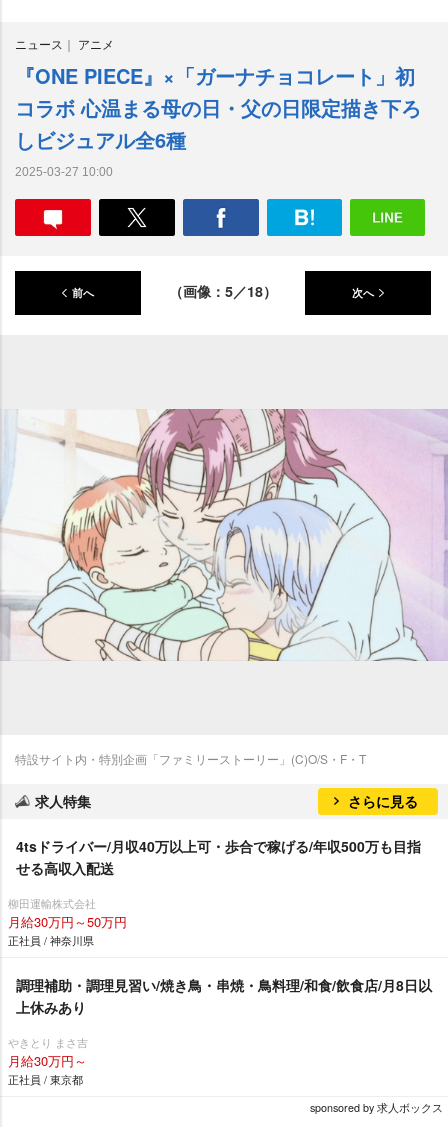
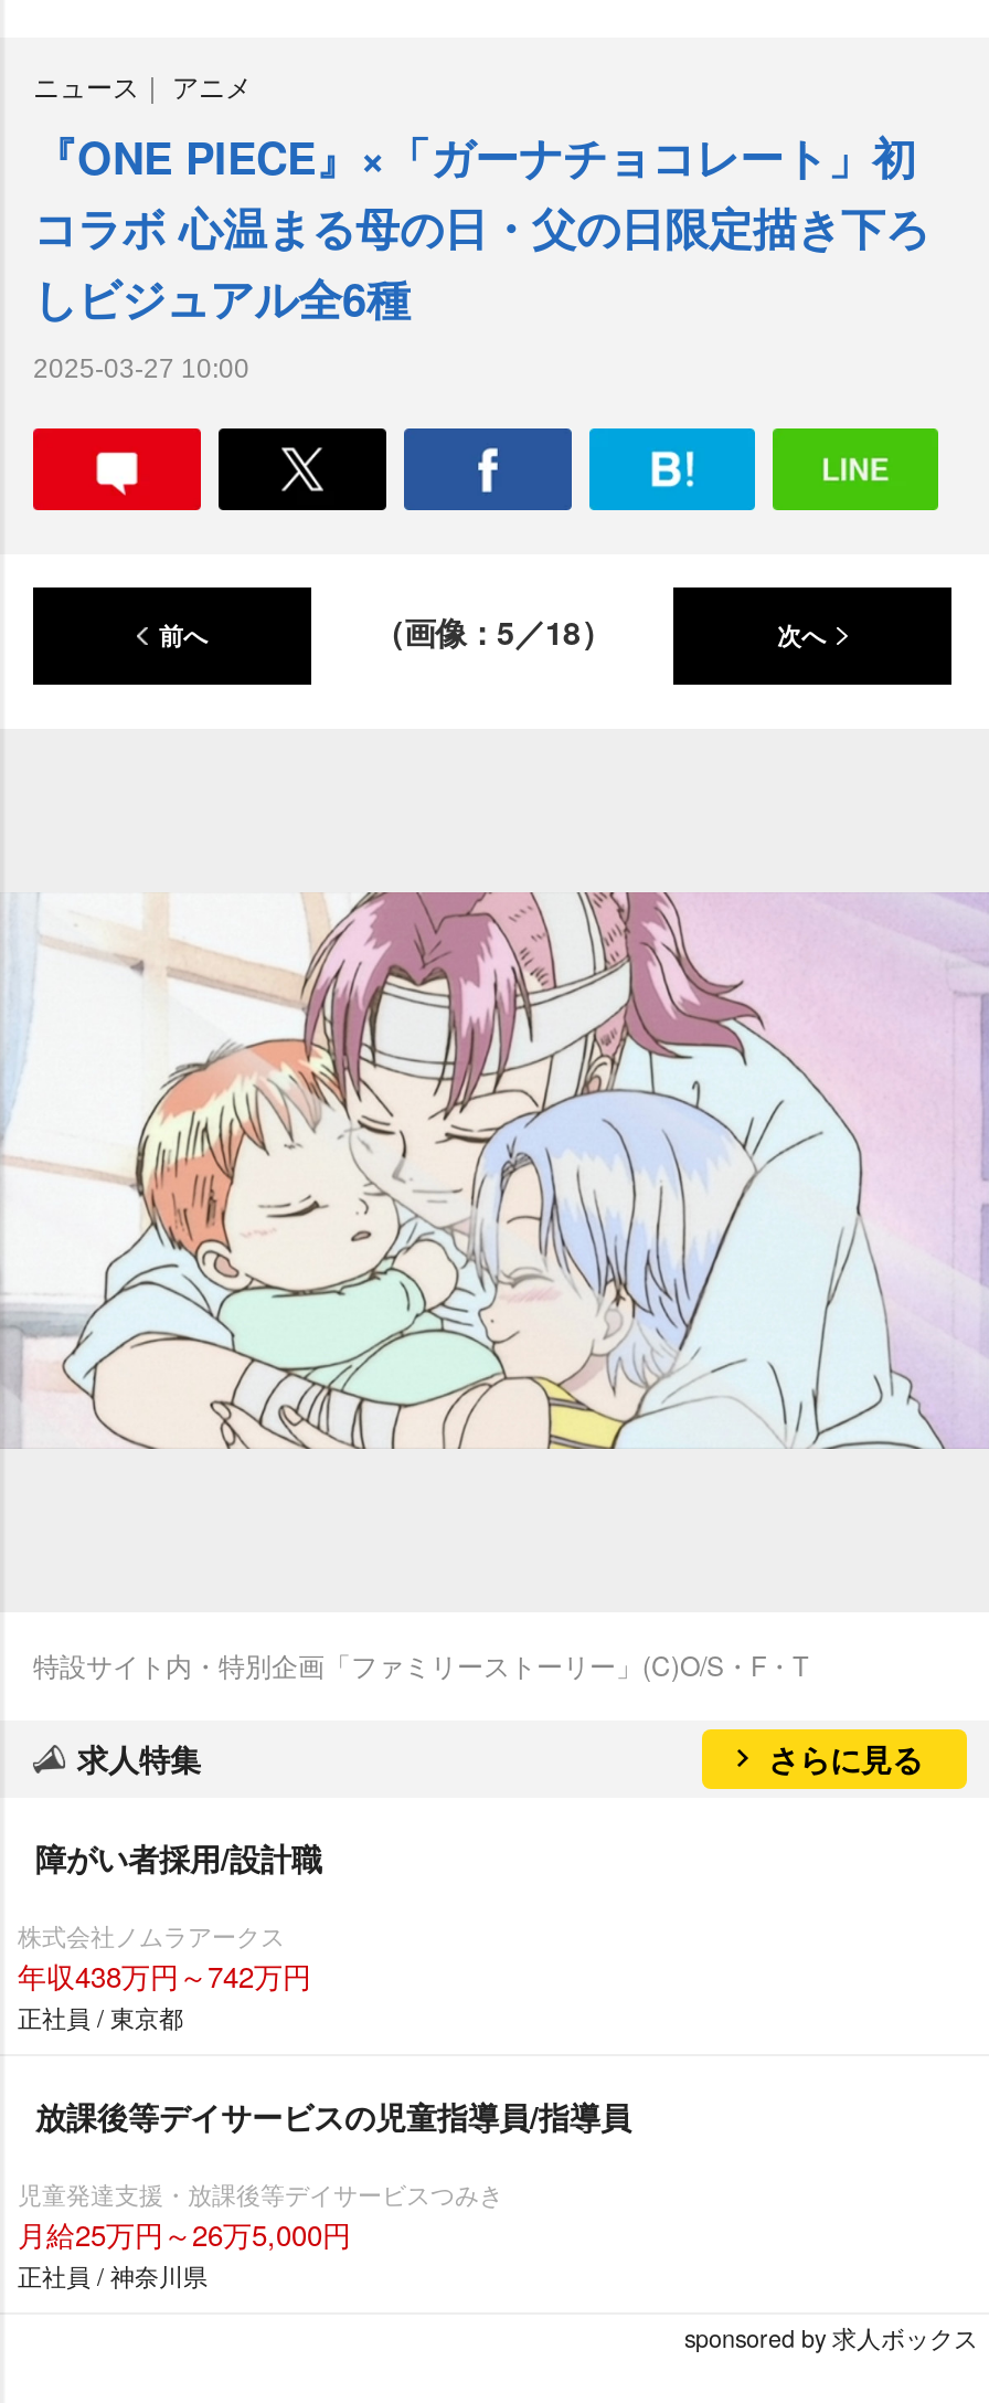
[8,836,421,931] 4tsドライバー/月収40万以上可・歩合で稼げる/年収500万も目指 | せる高収入配送 | 柳田運輸株式会社 | 月給30万円～50万円 -> [18,1835,631,2255] 障がい者採用/設計職 | 株式会社ノムラアークス | 年収438万円～742万円 | 放課後等デイサービスの児童指導員/指導員 | 児童発達支援・放課後等デイサービスつみき | 月給25万円～26万5,000円
moved [8,933,94,948] -> [18,2259,208,2293]: 正社員 / 神奈川県
[8,975,432,1070] 調理補助・調理見習い/焼き鳥・串焼・鳥料理/和食/飲食店/月8日以 | 上休みあり | きとり まさ吉 | 月給30万円～ -> none
moved [8,1072,83,1087] -> [18,2001,183,2034]: 正社員 / 東京都

